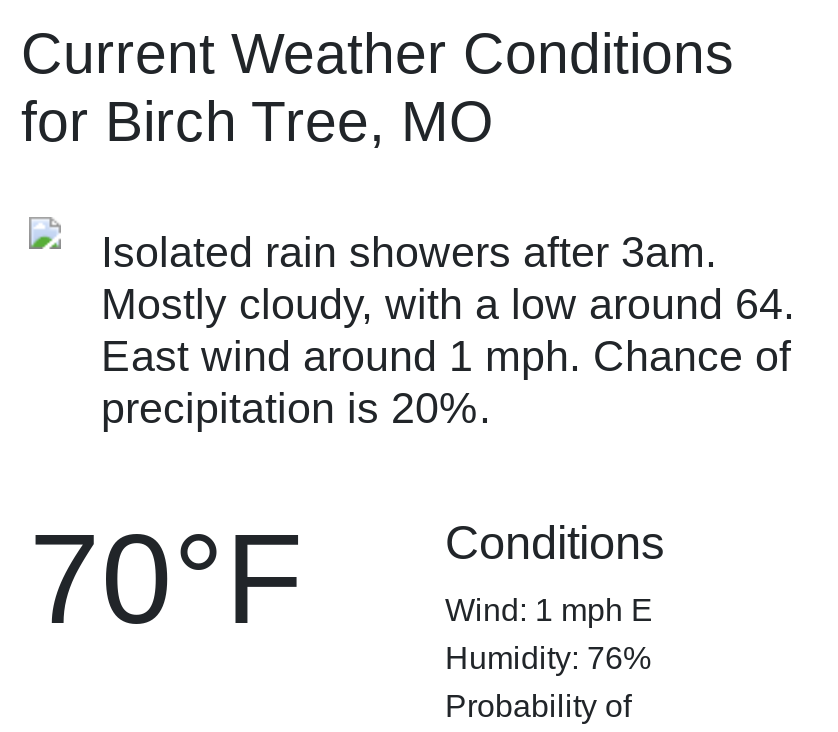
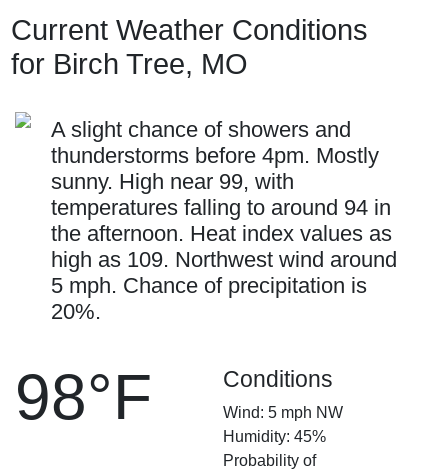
[101,227,795,433] Isolated rain showers after 3am. | Mostly cloudy, with a low around 64. | East wind around 1 mph. Chance of | precipitation is 20%. -> [51,117,397,324] A slight chance of showers and | thunderstorms before 4pm. Mostly | sunny. High near 99, with | temperatures falling to around 94 in | the afternoon. Heat index values as | high as 109. Northwest wind around | 5 mph. Chance of precipitation is | 20%.
[29,507,303,651] 70°F -> [15,361,152,433] 98°F
[445,593,653,627] Wind: 1 mph E -> [223,404,343,421] Wind: 5 mph NW
[445,641,651,675] Humidity: 76% -> [223,428,326,445] Humidity: 45%

